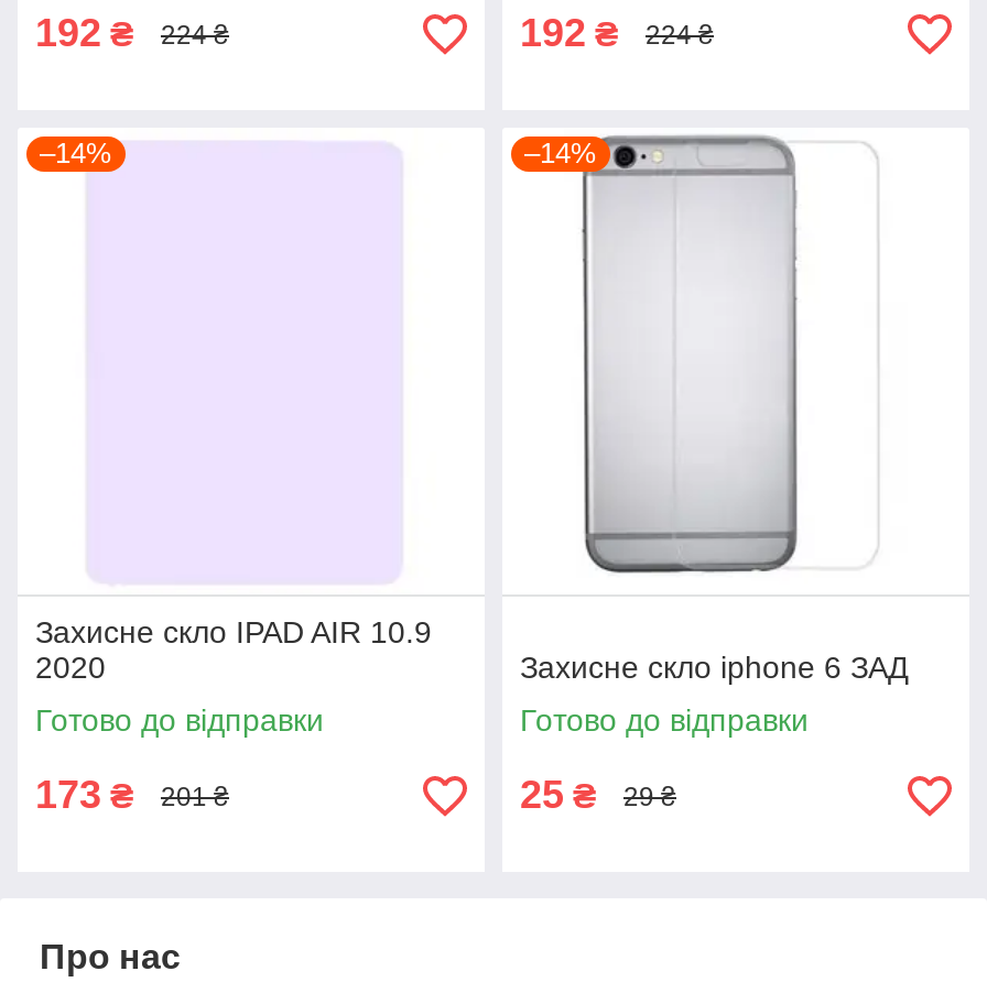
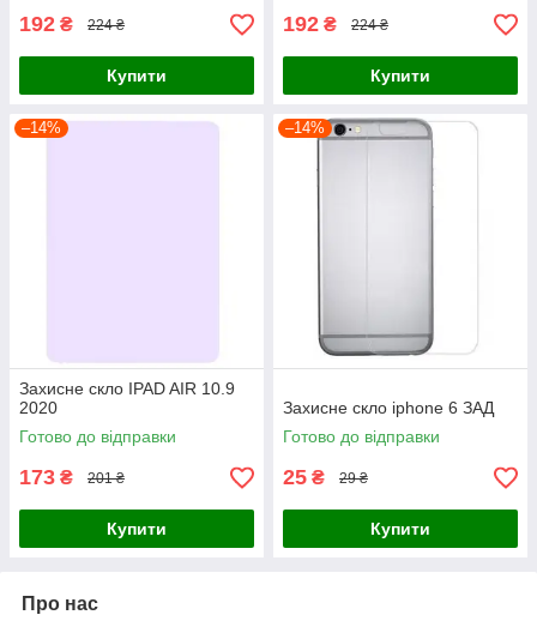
none -> [107,66,167,85] Купити
none -> [370,66,430,85] Купити
none -> [107,519,167,538] Купити
none -> [370,519,430,538] Купити

